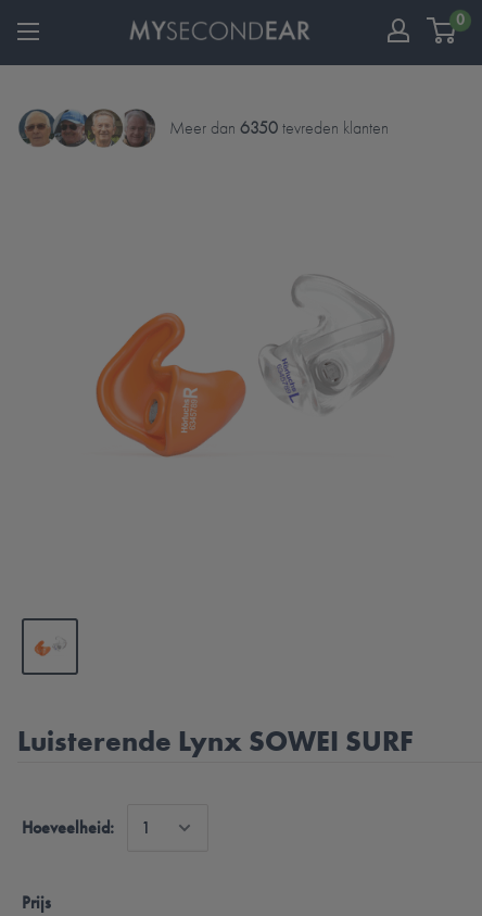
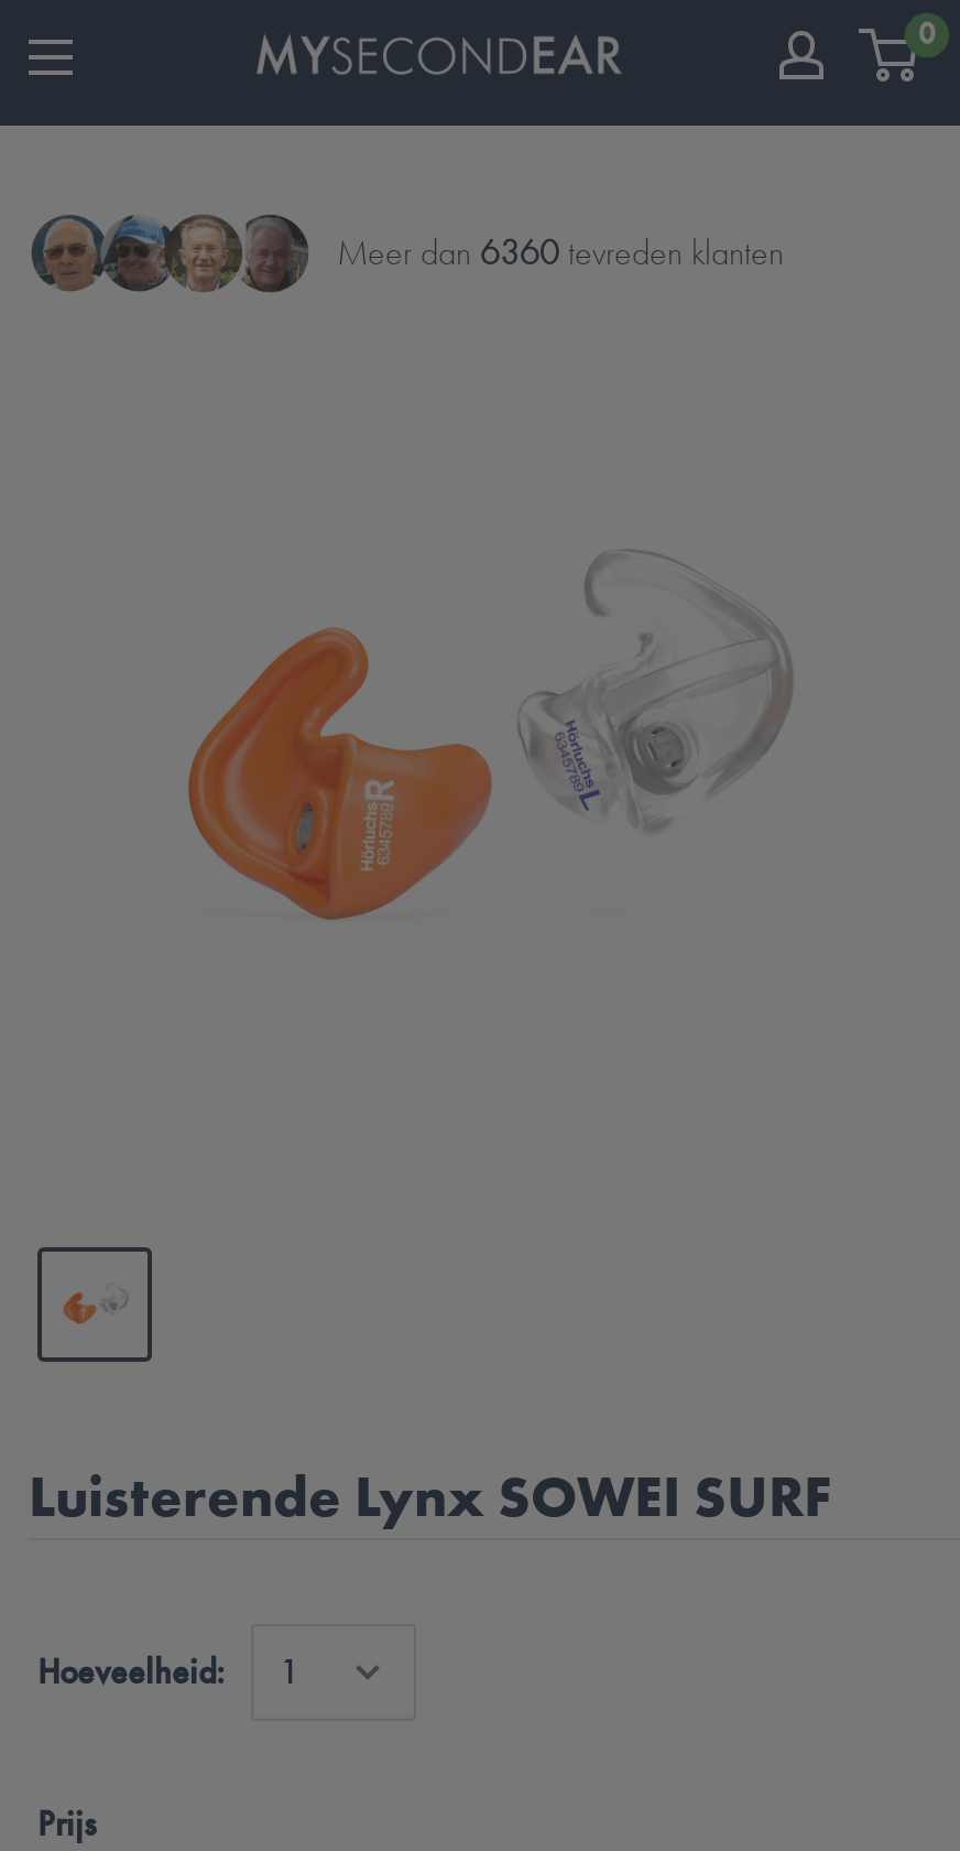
[169,118,389,137] Meer dan 6350 tevreden klanten -> [337,232,784,272] Meer dan 6360 tevreden klanten

